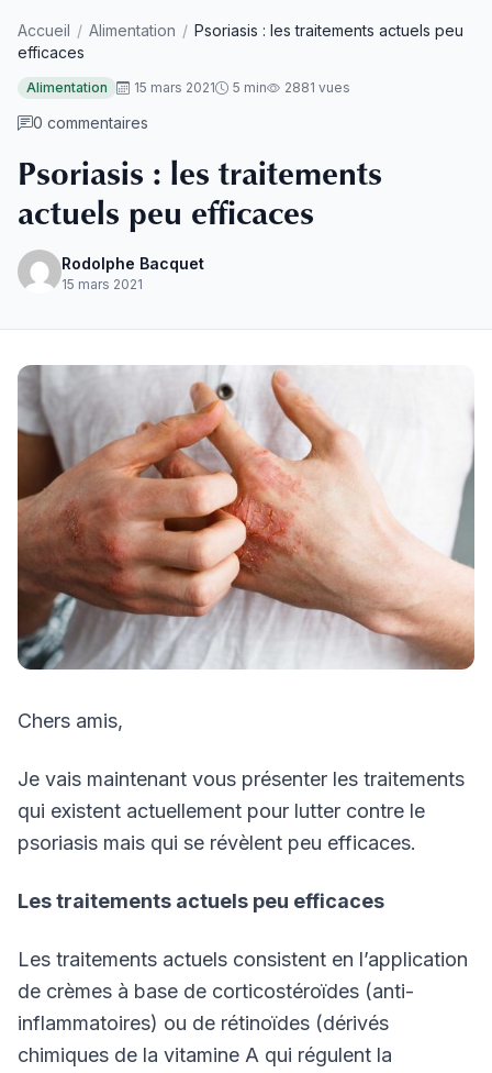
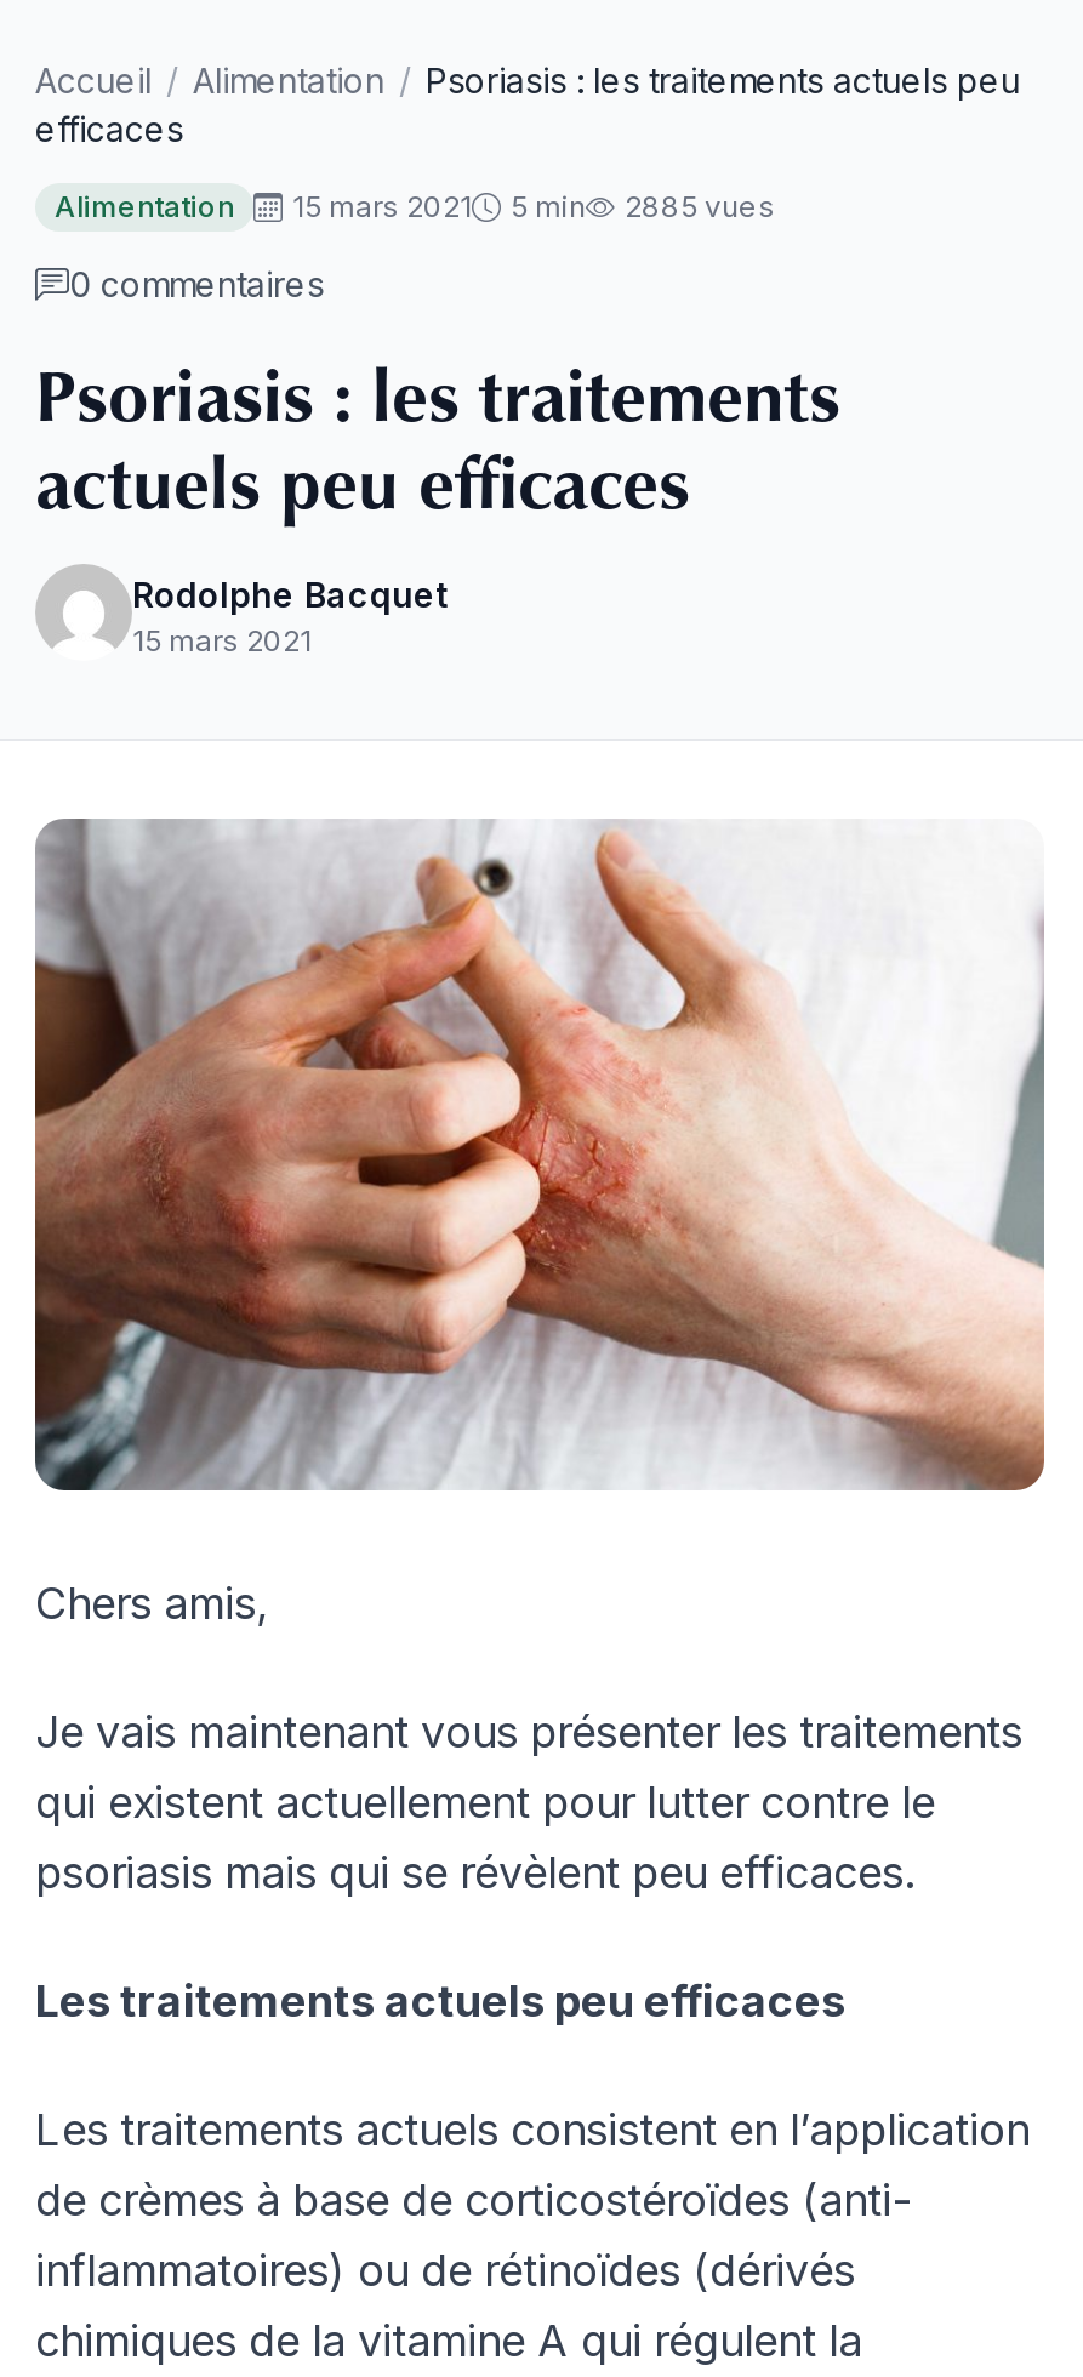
[26,79,350,96] Alimentation 15 mars 2021 5 min 2881 vues -> [55,188,775,224] Alimentation 15 mars 2021 5 min 2885 vues

